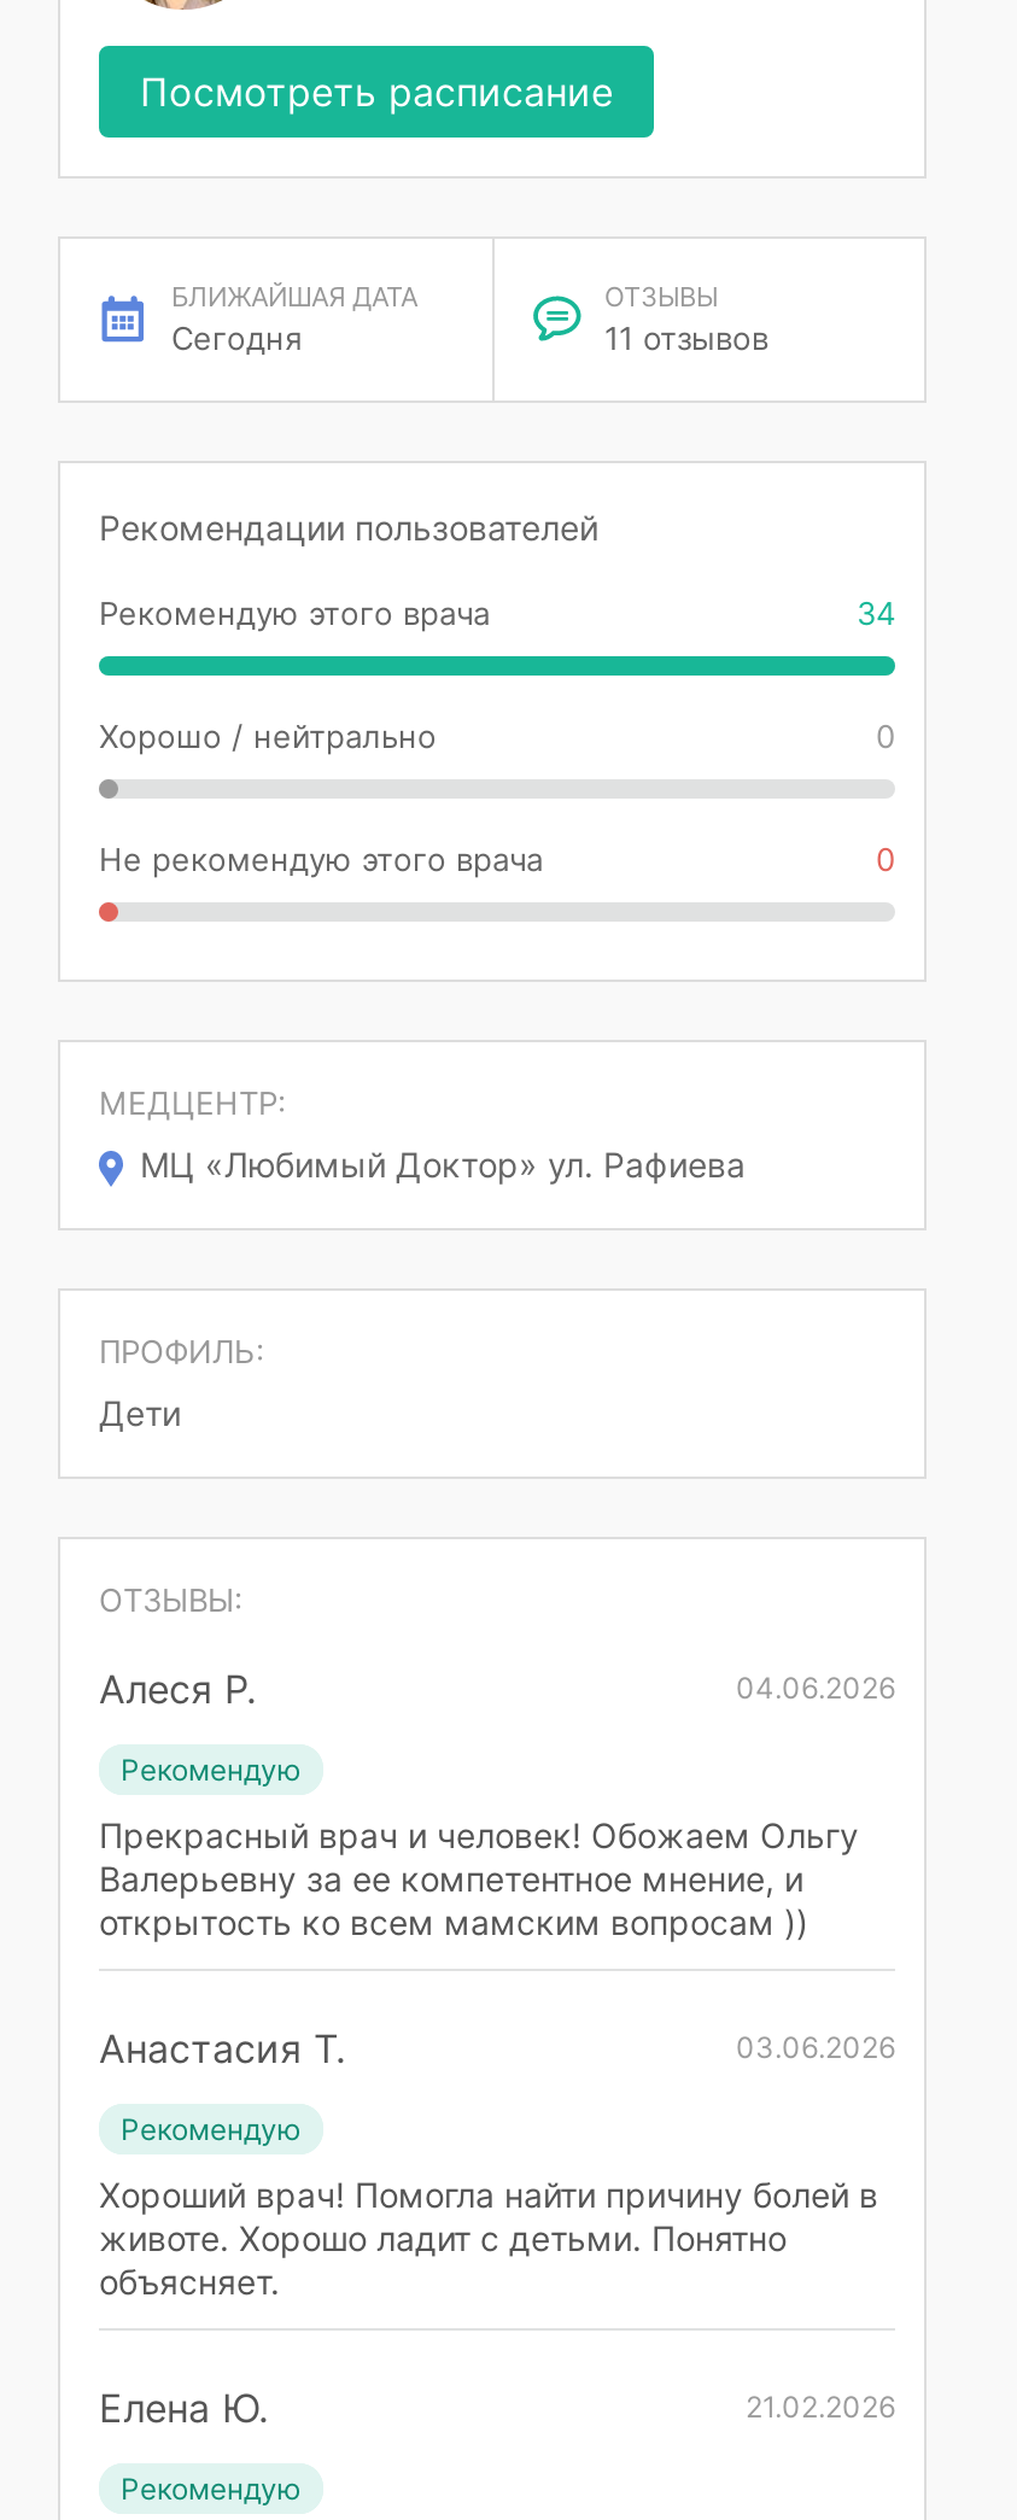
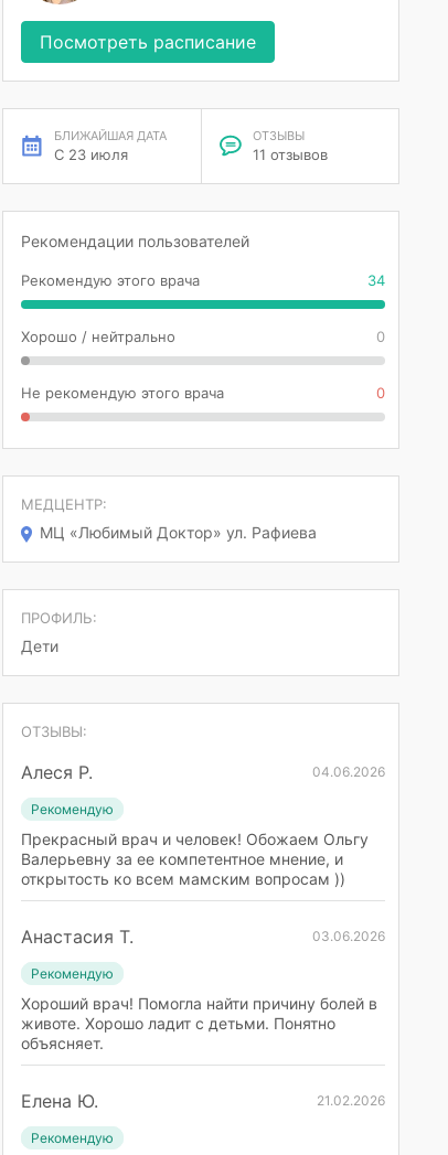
[171,318,302,357] Сегодня -> [54,146,128,163] С 23 июля

